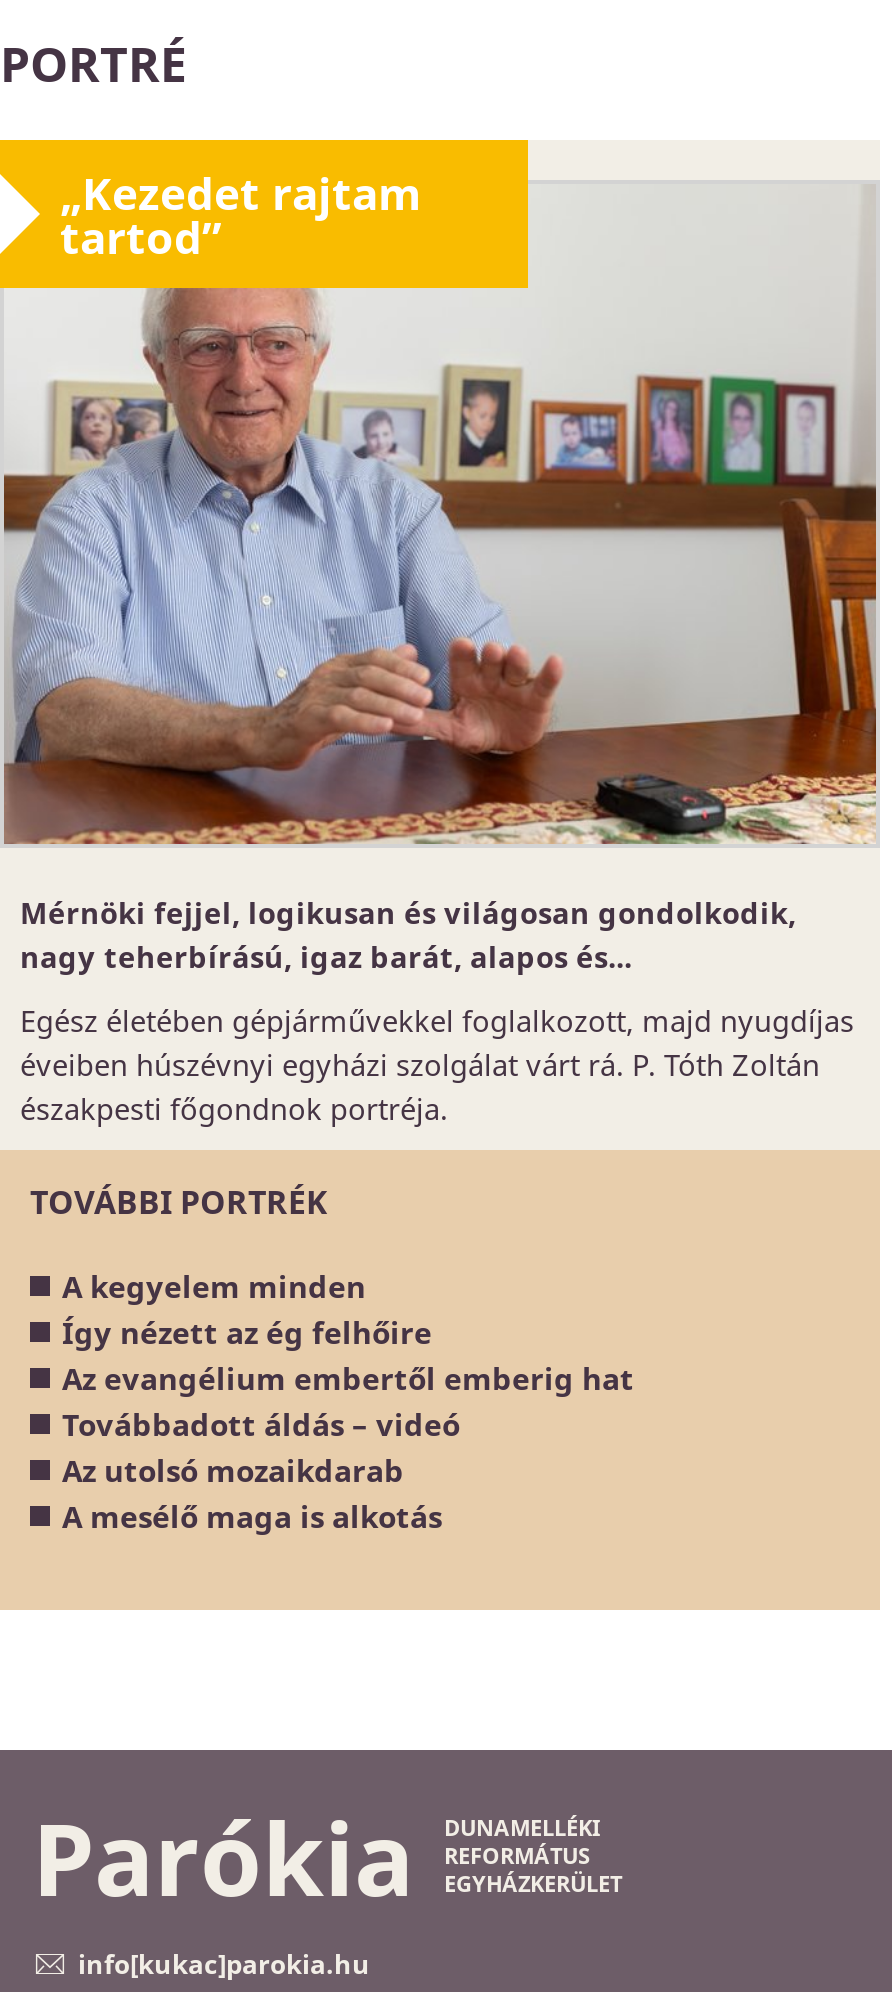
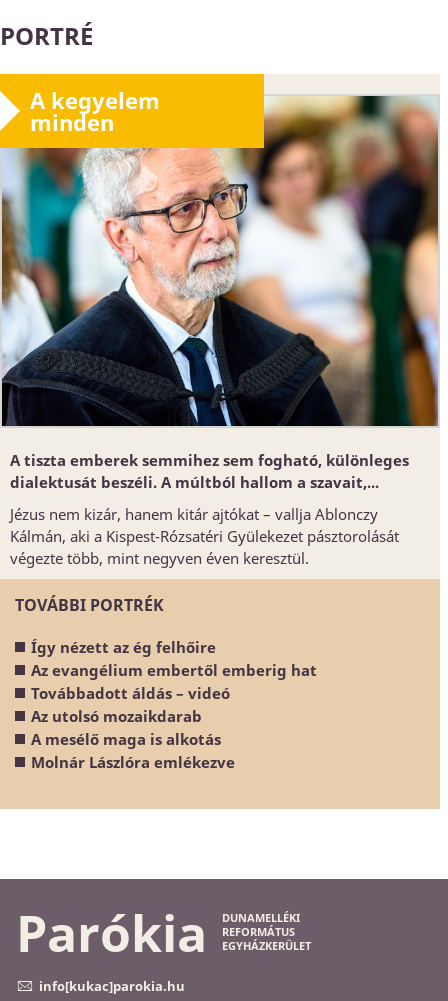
[6,162,878,846] [image] | „Kezedet rajtam | tartod” -> [3,85,439,427] [image] | A kegyelem | minden
[20,893,796,977] Mérnöki fejjel, logikusan és világosan gondolkodik, | nagy teherbírású, igaz barát, alapos és... -> [10,450,409,492] A tiszta emberek semmihez sem fogható, különleges | dialektusát beszéli. A múltból hallom a szavait,...
[20,1001,854,1129] Egész életében gépjárművekkel foglalkozott, majd nyugdíjas | éveiben húszévnyi egyházi szolgálat várt rá. P. Tóth Zoltán | északpesti főgondnok portréja. -> [10,504,399,568] Jézus nem kizár, hanem kitár ajtókat – vallja Ablonczy | Kálmán, aki a Kispest-Rózsatéri Gyülekezet pásztorolását | végezte több, mint negyven éven keresztül.
[62,1266,366,1306] A kegyelem minden -> none
moved [62,1312,634,1536] -> [31,637,317,749]: Így nézett az ég felhőire | Az evangélium embertől emberig hat | Továbbadott áldás – videó | Az utolsó mozaikdarab | A mesélő maga is alkotás
none -> [31,752,235,772] Molnár Lászlóra emlékezve

